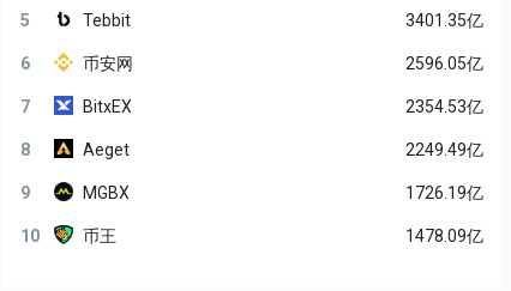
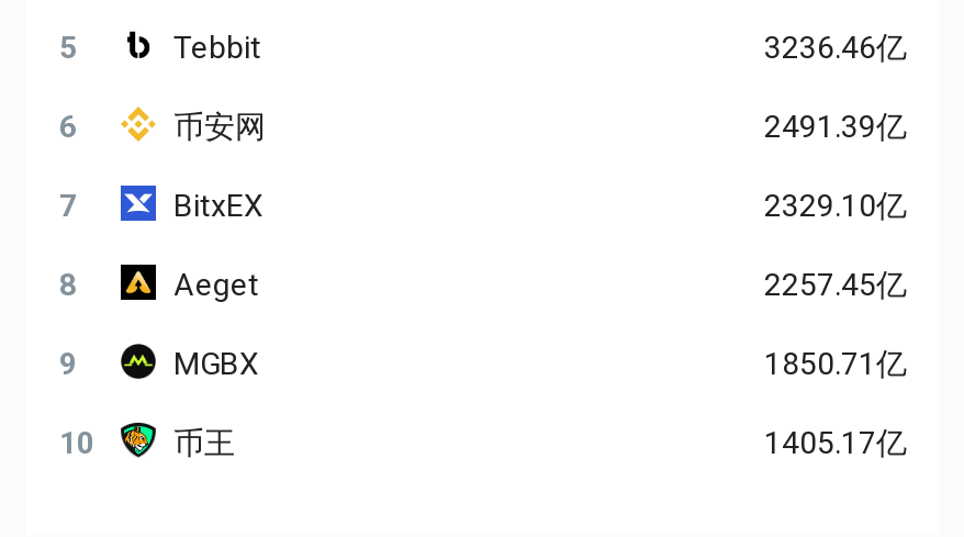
[405,11,483,30] 3401.35亿 -> [764,30,907,65] 3236.46亿
[405,54,483,73] 2596.05亿 -> [764,109,907,144] 2491.39亿
[405,97,483,116] 2354.53亿 -> [764,188,907,223] 2329.10亿
[405,140,483,159] 2249.49亿 -> [764,267,907,302] 2257.45亿
[405,183,483,202] 1726.19亿 -> [764,346,907,381] 1850.71亿
[405,226,483,245] 1478.09亿 -> [764,425,907,460] 1405.17亿

